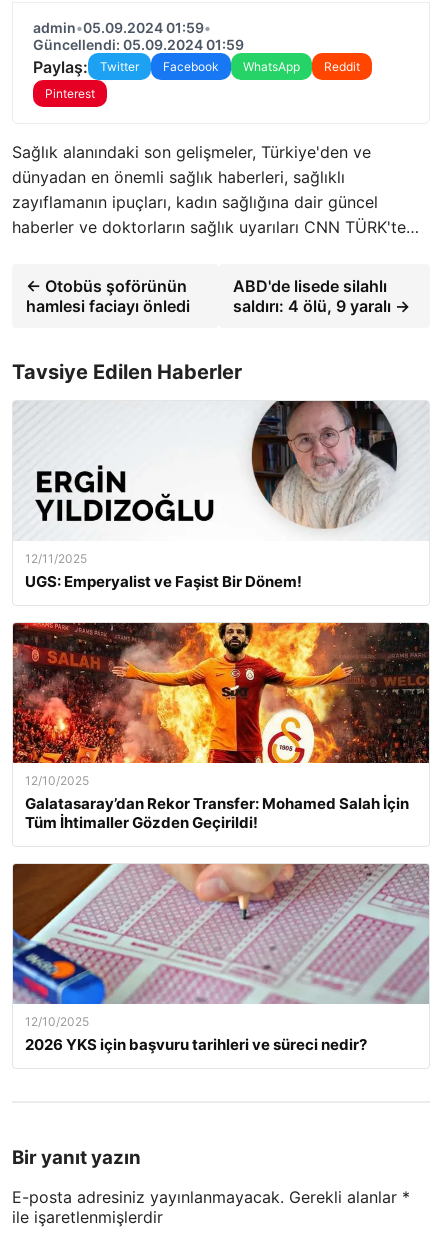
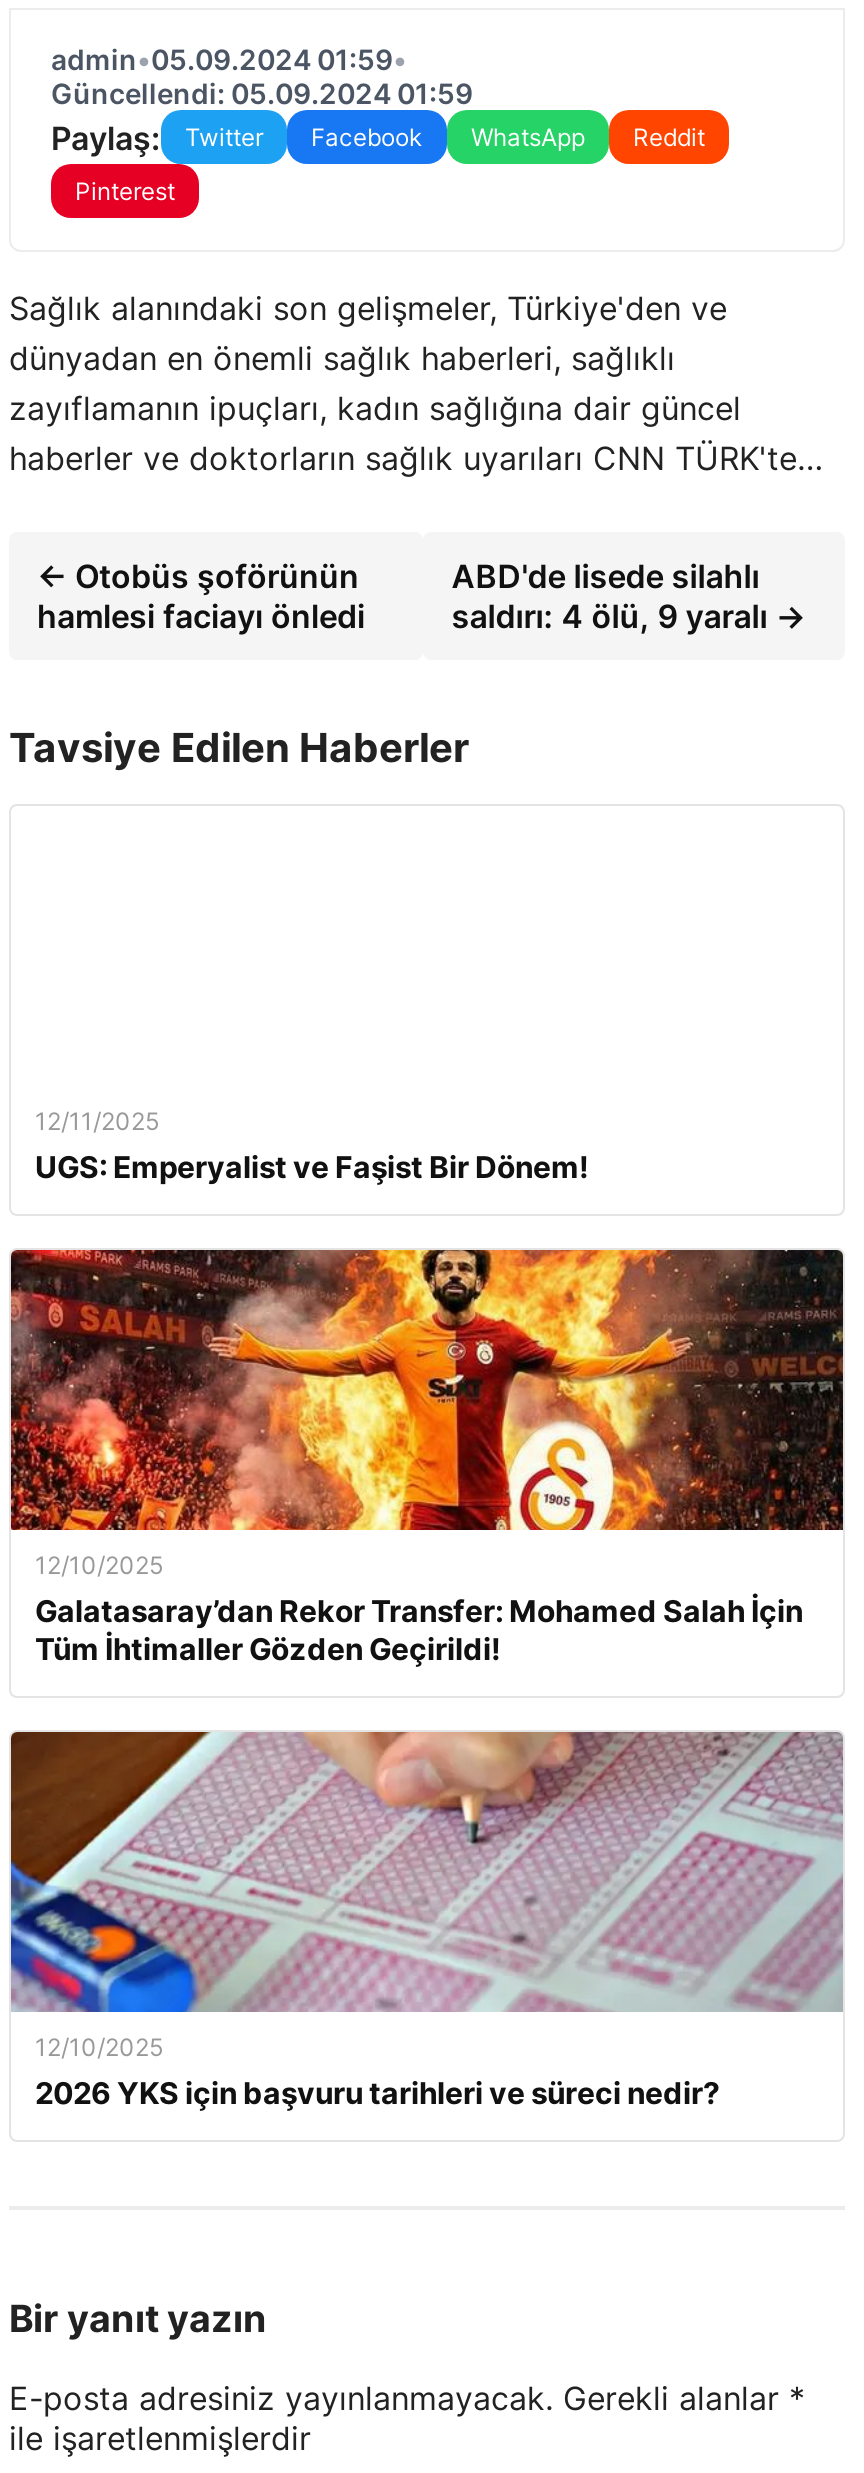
[14,402,215,523] [image] -> none
[248,400,428,531] [image] -> none

